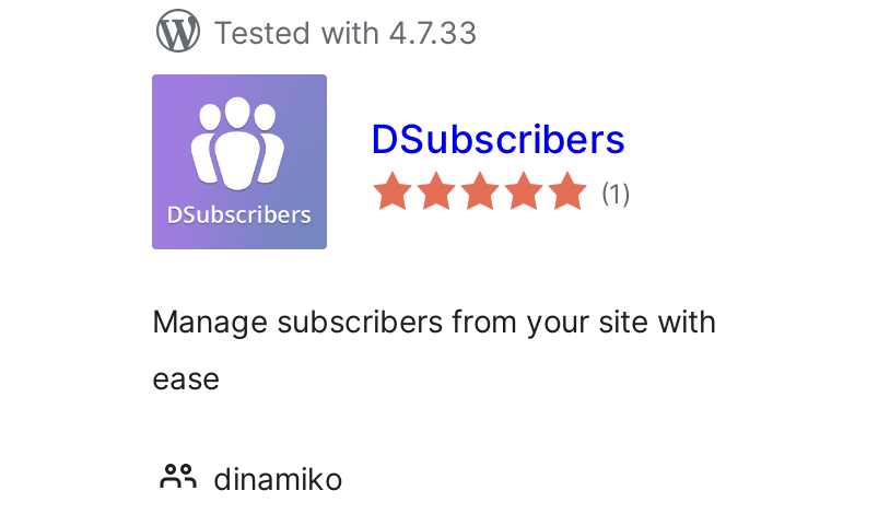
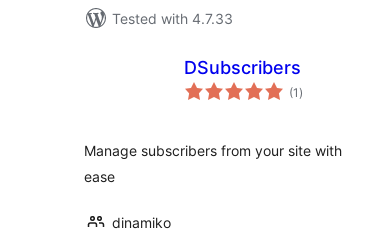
[150,72,329,252] [image] -> none

